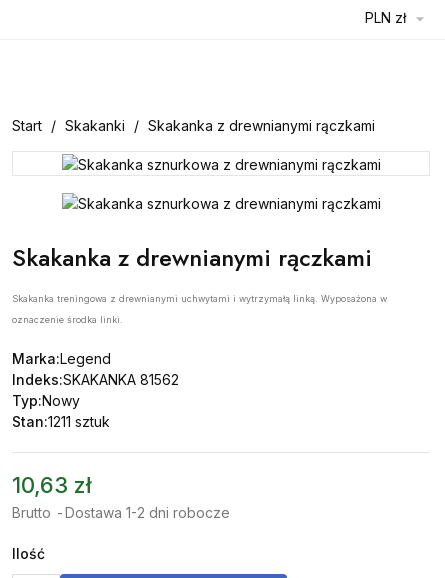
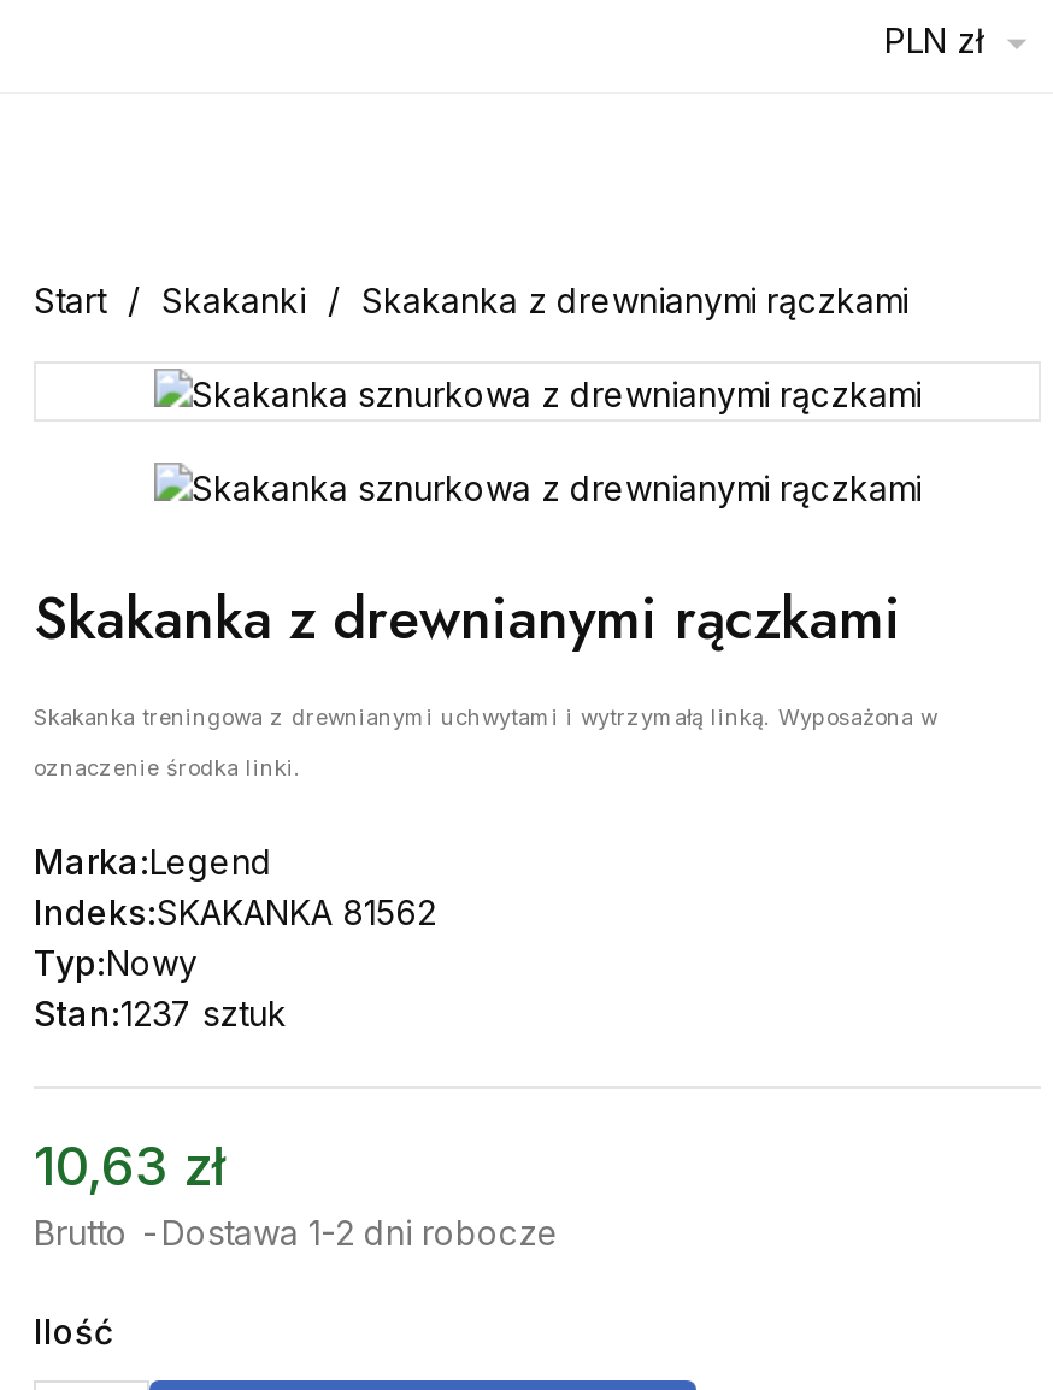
[12,412,110,429] Stan:1211 sztuk -> [34,991,287,1032] Stan:1237 sztuk

